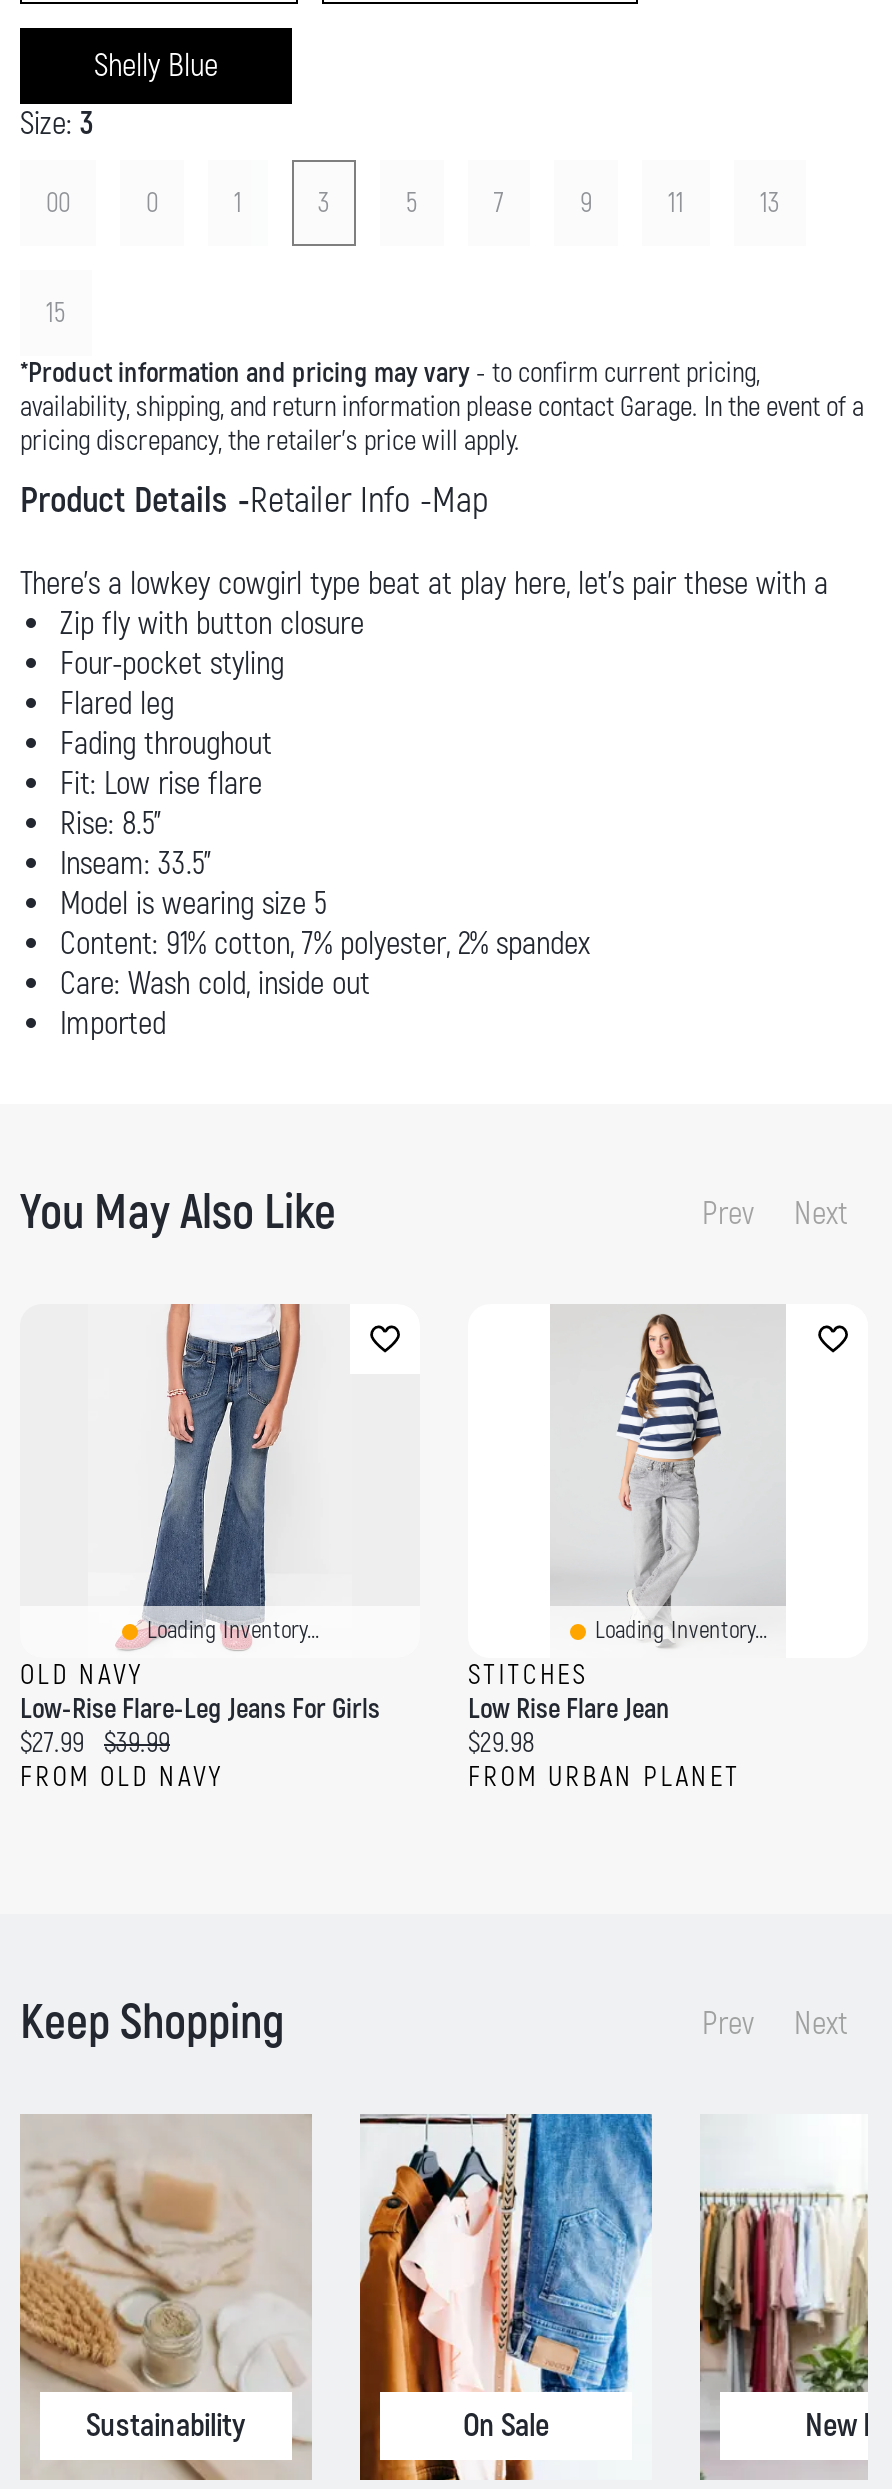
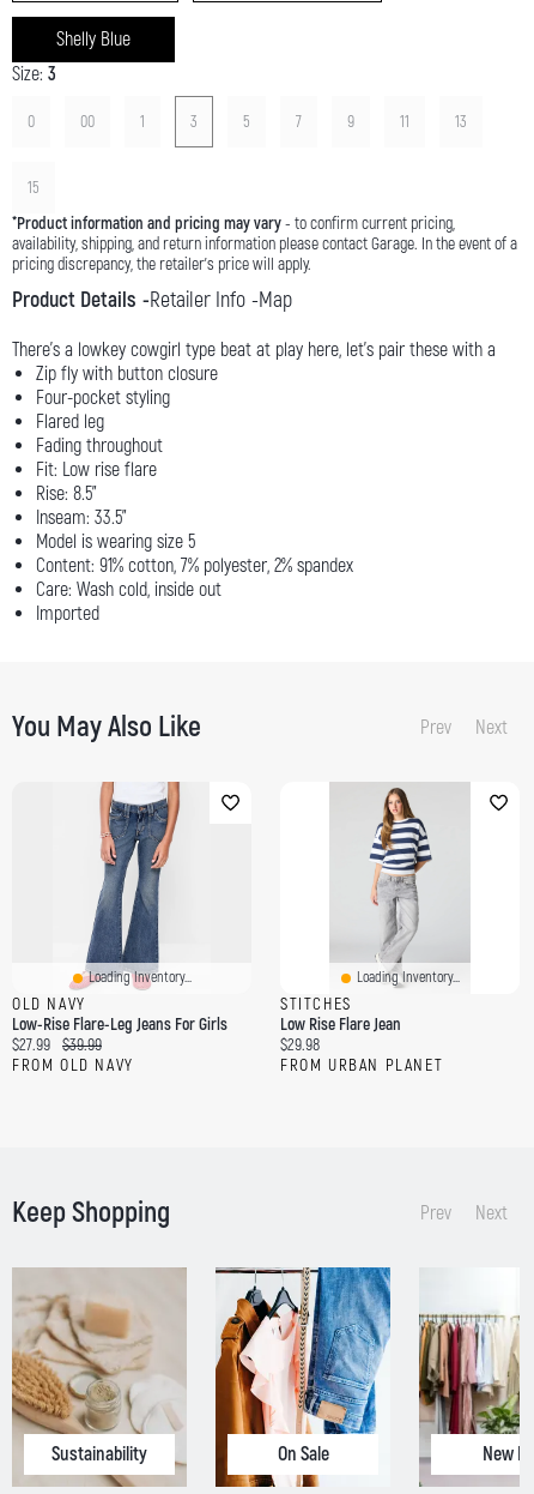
[46,186,70,220] 00 -> none
none -> [80,112,95,132] 00

